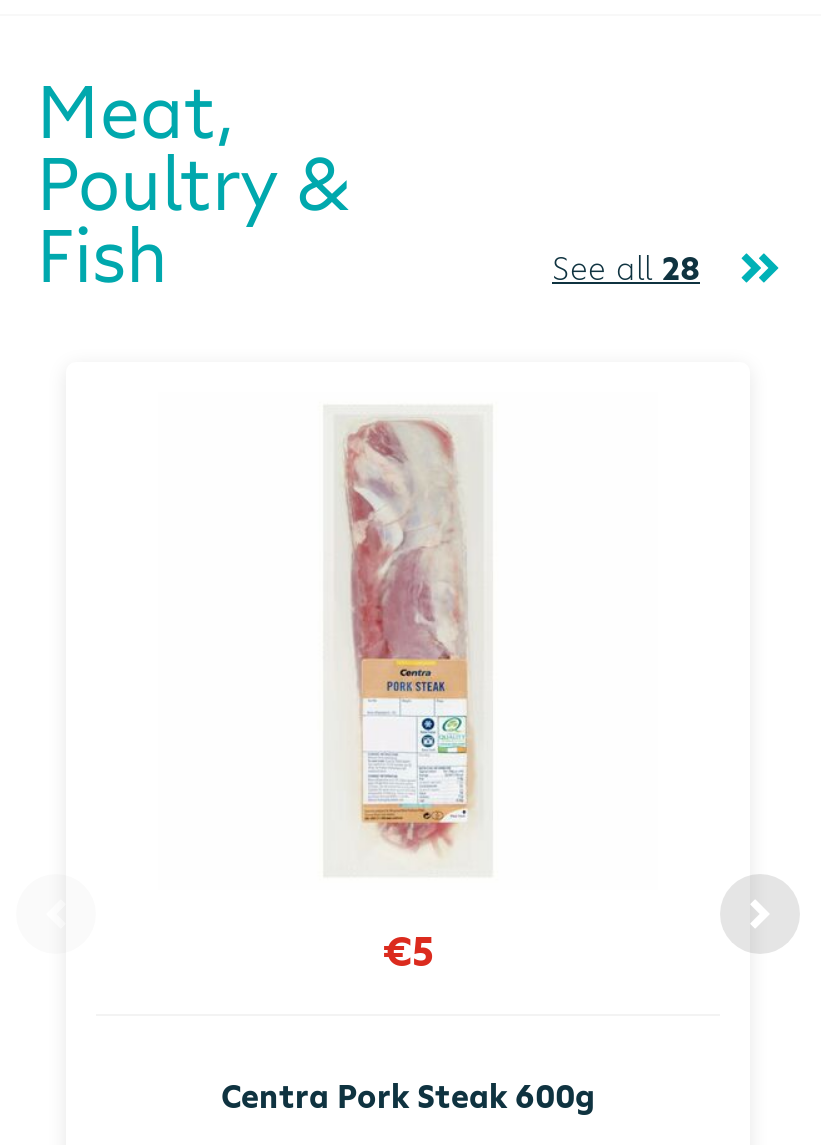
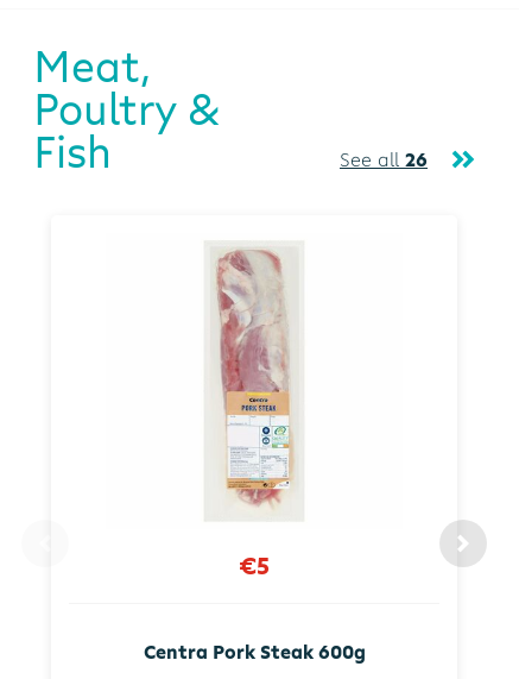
[552,246,700,290] See all 28 -> [340,146,428,172] See all 26

